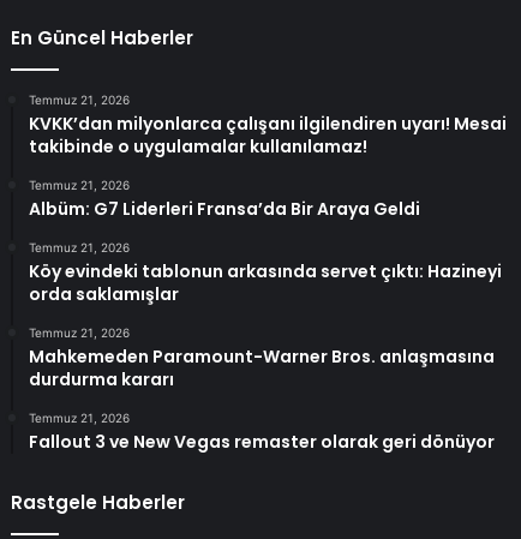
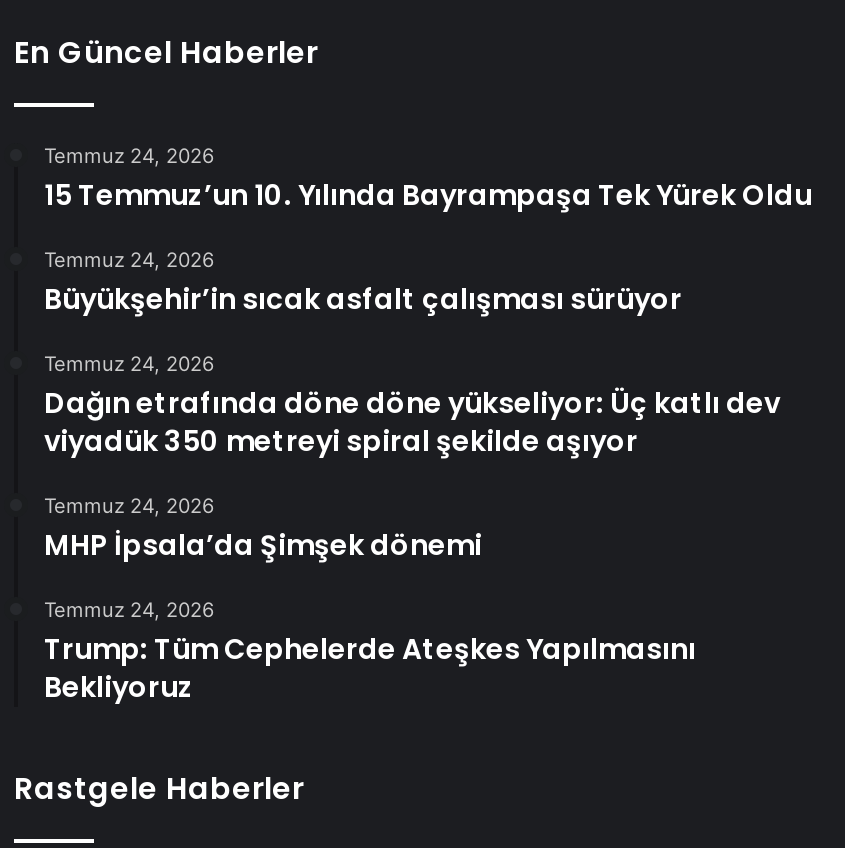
[29,93,507,159] Temmuz 21, 2026 | KVKK’dan milyonlarca çalışanı ilgilendiren uyarı! Mesai | takibinde o uygulamalar kullanılamaz! -> [44,143,812,215] Temmuz 24, 2026 | 15 Temmuz’un 10. Yılında Bayrampaşa Tek Yürek Oldu
[29,178,420,221] Temmuz 21, 2026 | Albüm: G7 Liderleri Fransa’da Bir Araya Geldi -> [44,247,682,319] Temmuz 24, 2026 | Büyükşehir’in sıcak asfalt çalışması sürüyor
[29,240,502,306] Temmuz 21, 2026 | Köy evindeki tablonun arkasında servet çıktı: Hazineyi | orda saklamışlar -> [44,351,780,461] Temmuz 24, 2026 | Dağın etrafında döne döne yükseliyor: Üç katlı dev | viyadük 350 metreyi spiral şekilde aşıyor
[29,325,495,391] Temmuz 21, 2026 | Mahkemeden Paramount-Warner Bros. anlaşmasına | durdurma kararı -> [44,493,482,565] Temmuz 24, 2026 | MHP İpsala’da Şimşek dönemi
[29,411,495,454] Temmuz 21, 2026 | Fallout 3 ve New Vegas remaster olarak geri dönüyor -> [44,597,696,707] Temmuz 24, 2026 | Trump: Tüm Cephelerde Ateşkes Yapılmasını | Bekliyoruz

